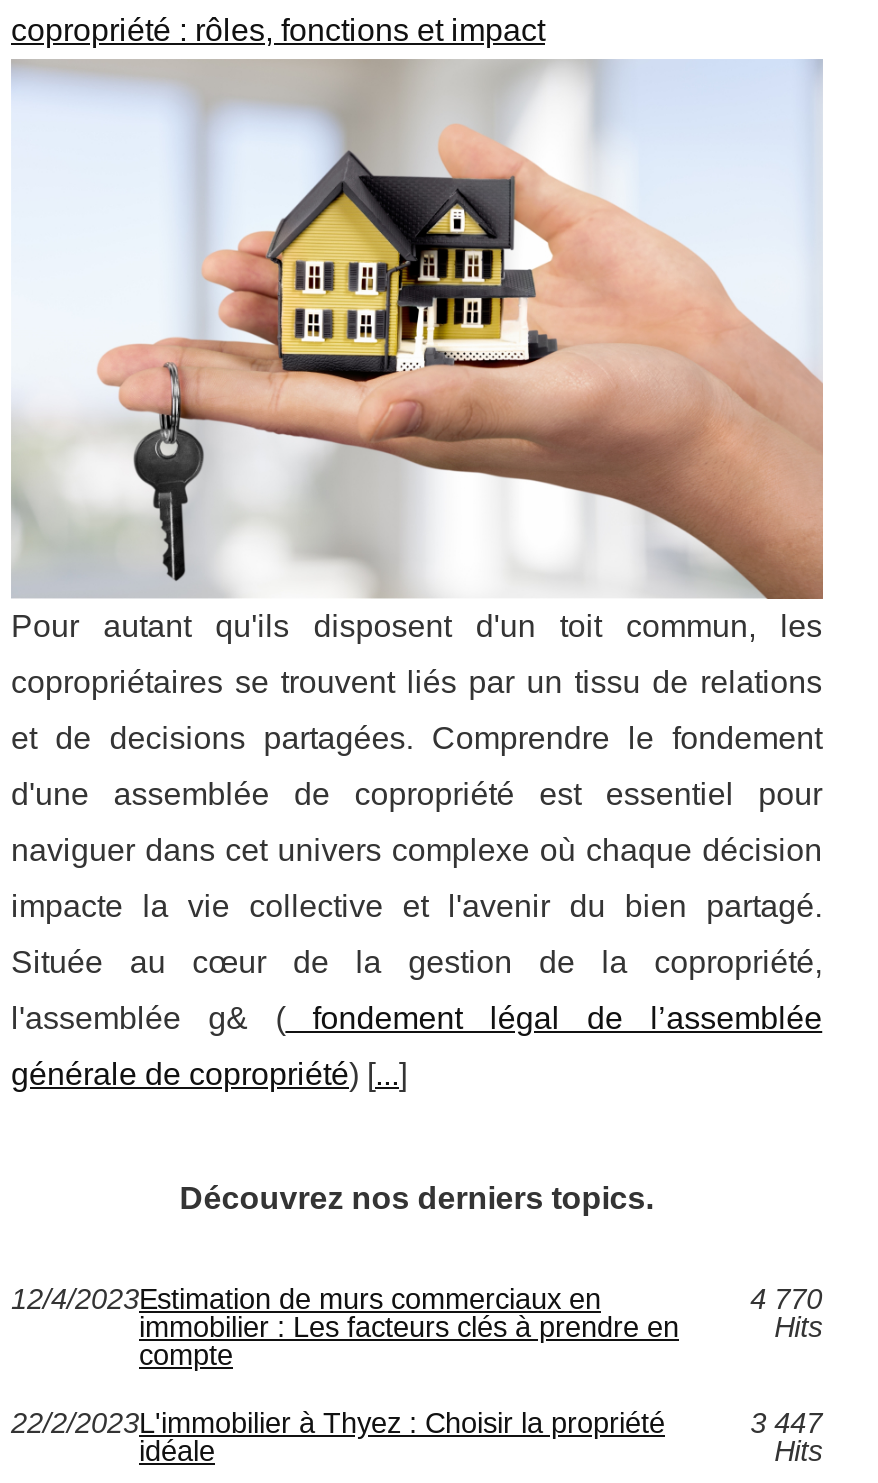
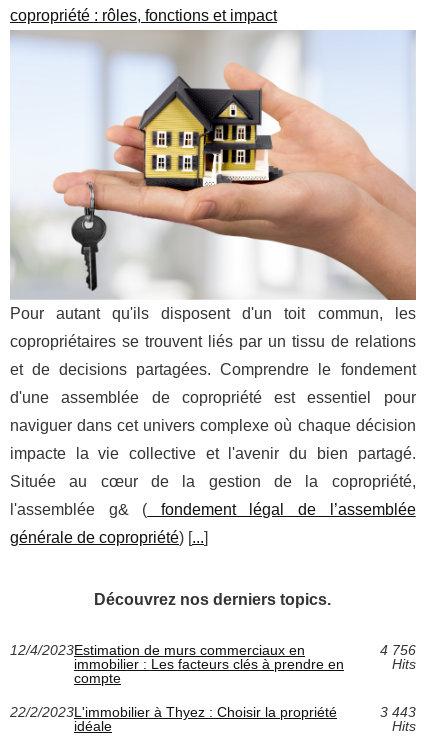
[750,1284,822,1316] 4 770 -> [380,642,416,658] 4 756
[750,1408,822,1440] 3 447 -> [380,704,416,720] 3 443

